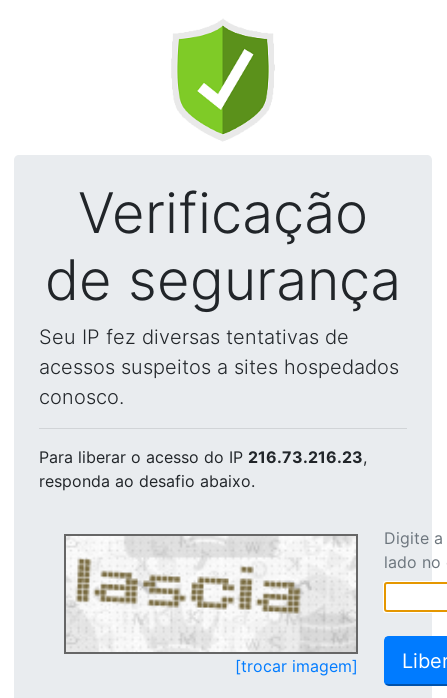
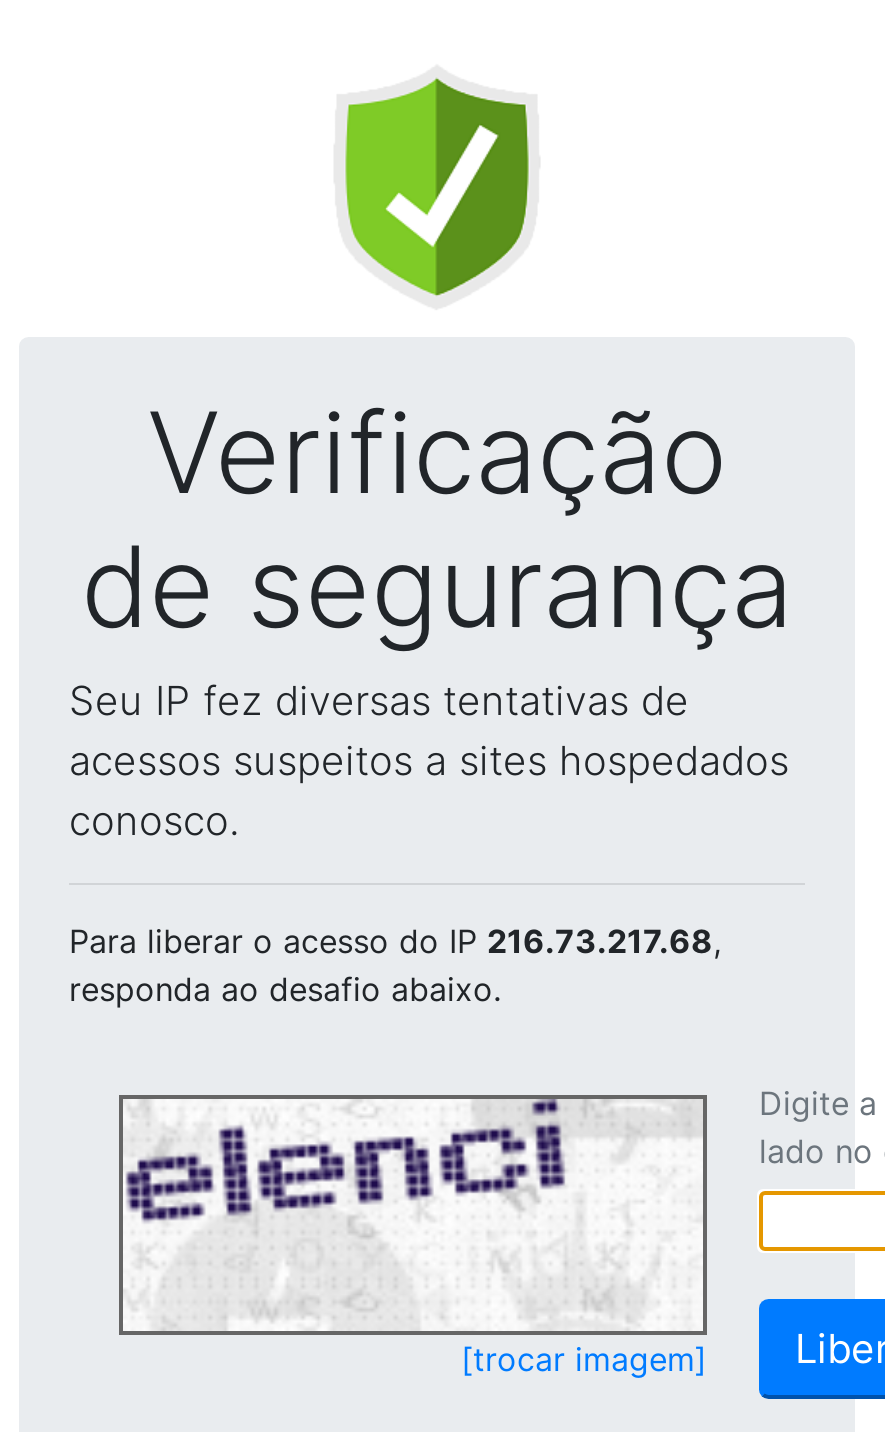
[39,447,367,467] Para liberar o acesso do IP 216.73.216.23, -> [69,921,721,961] Para liberar o acesso do IP 216.73.217.68,
[67,536,354,649] [image] -> [127,1097,699,1327] [image]

